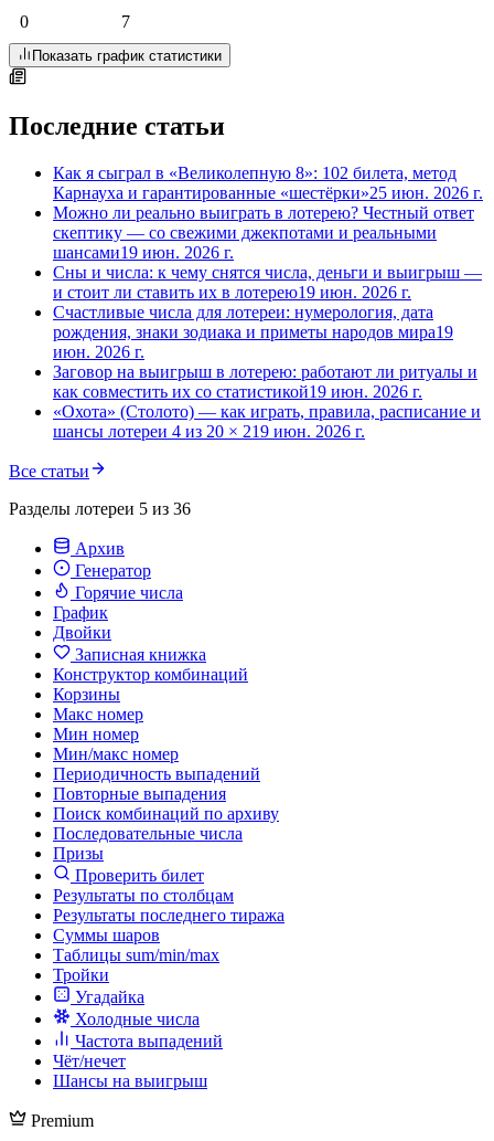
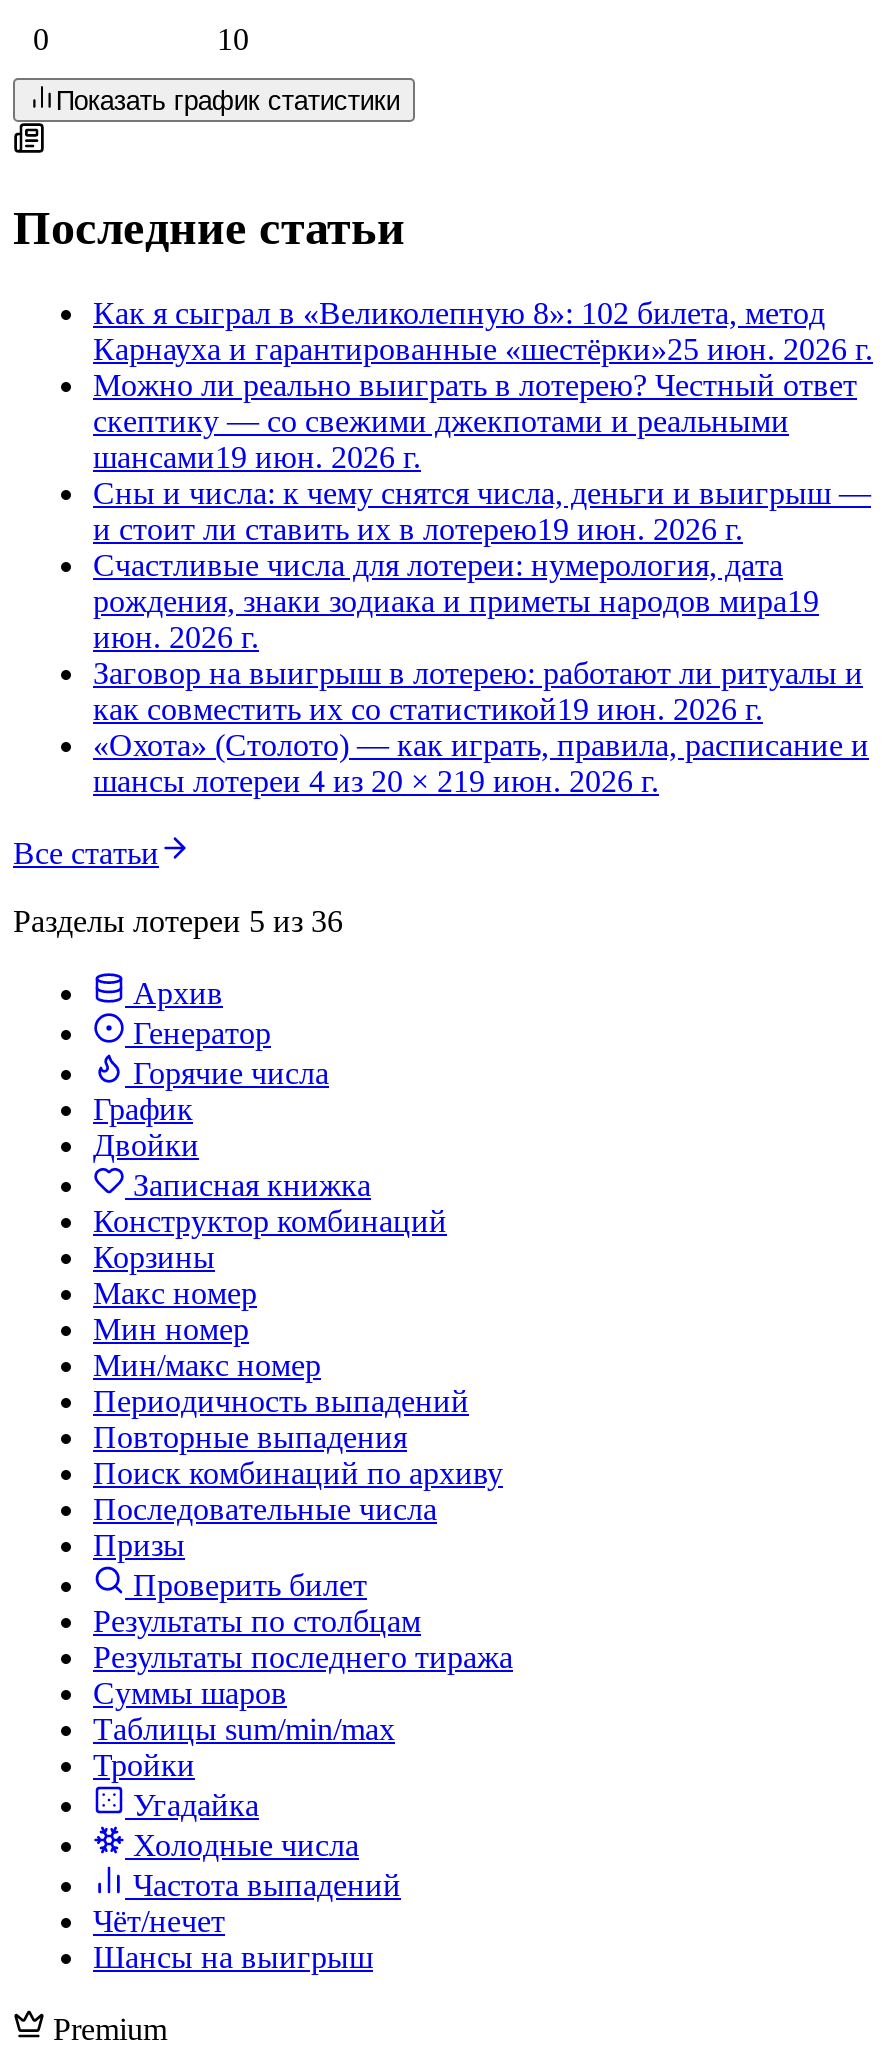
[121,12,130,31] 7 -> [217,22,249,56] 10

